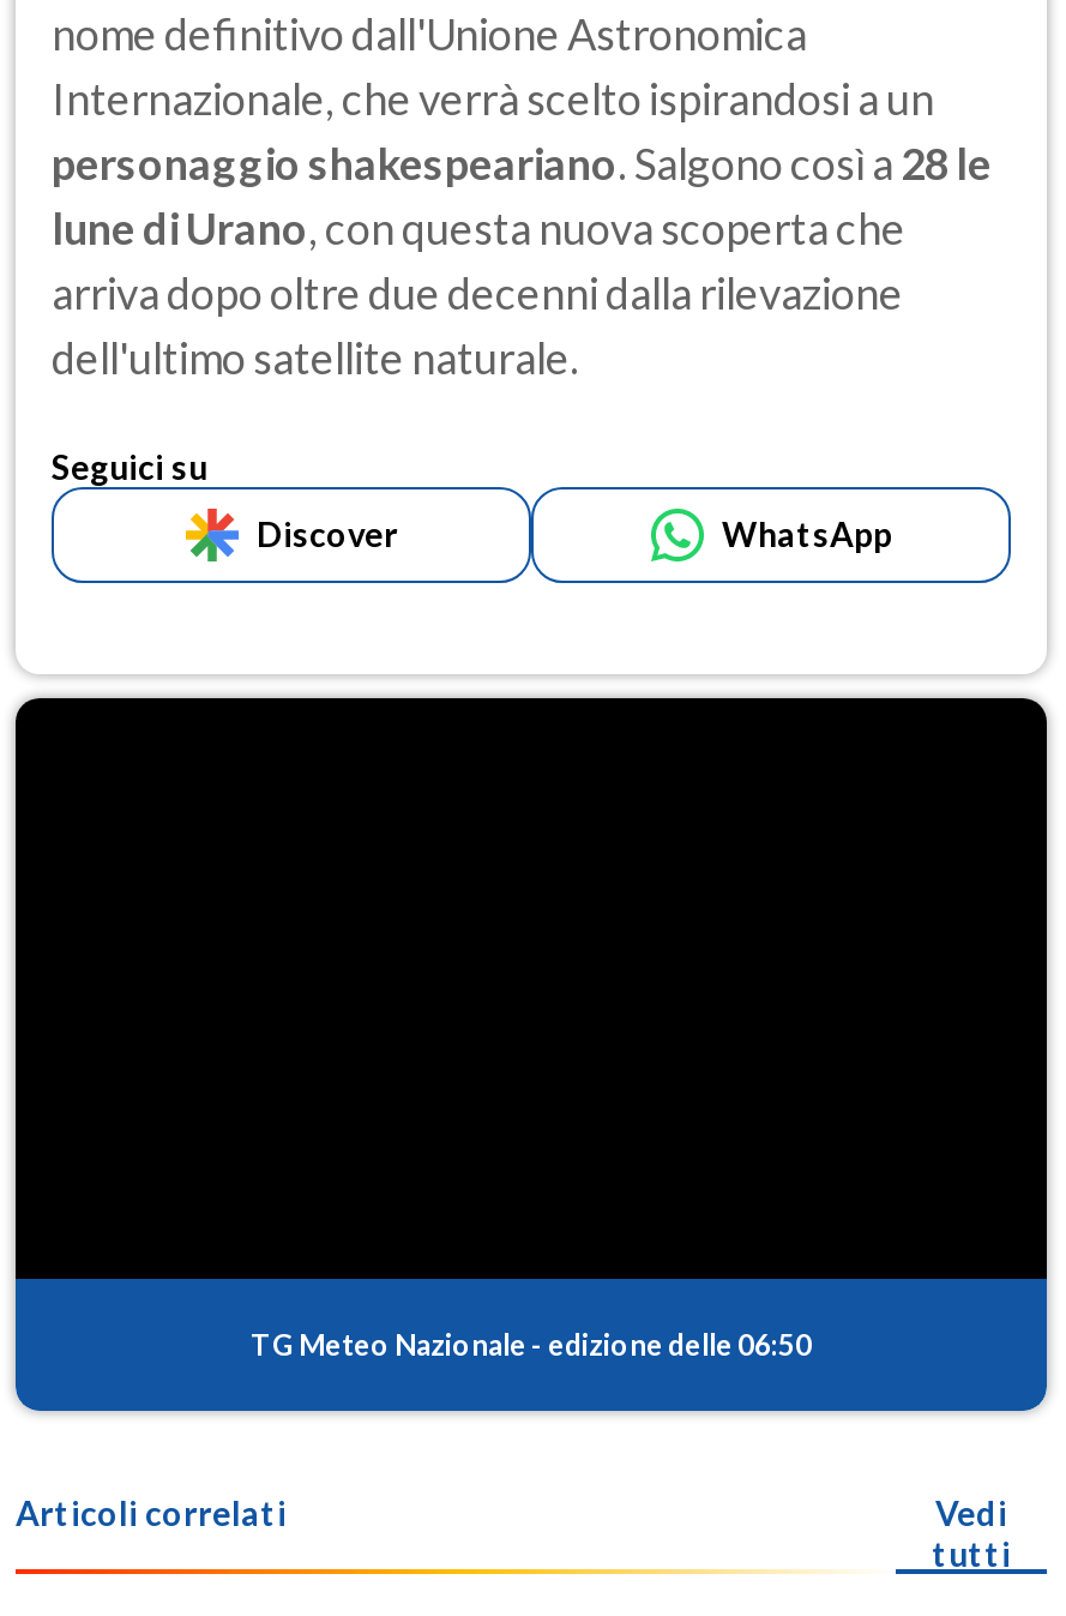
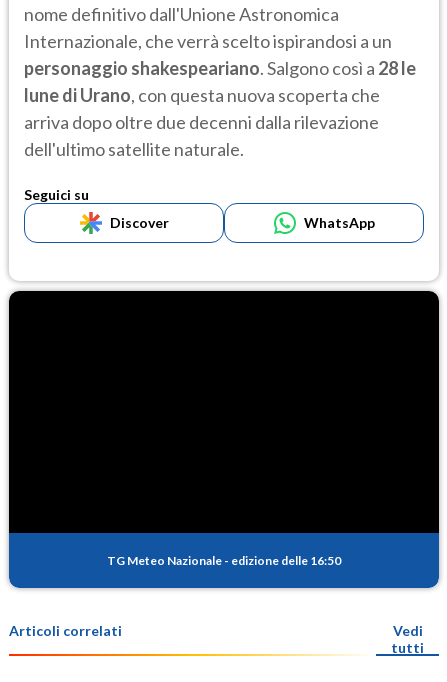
[251,1327,812,1363] TG Meteo Nazionale - edizione delle 06:50 -> [107,553,341,568] TG Meteo Nazionale - edizione delle 16:50

